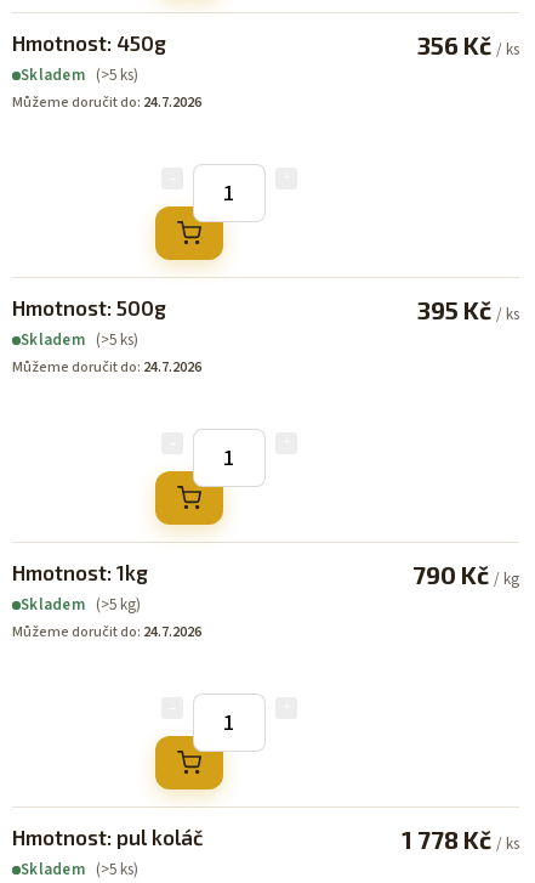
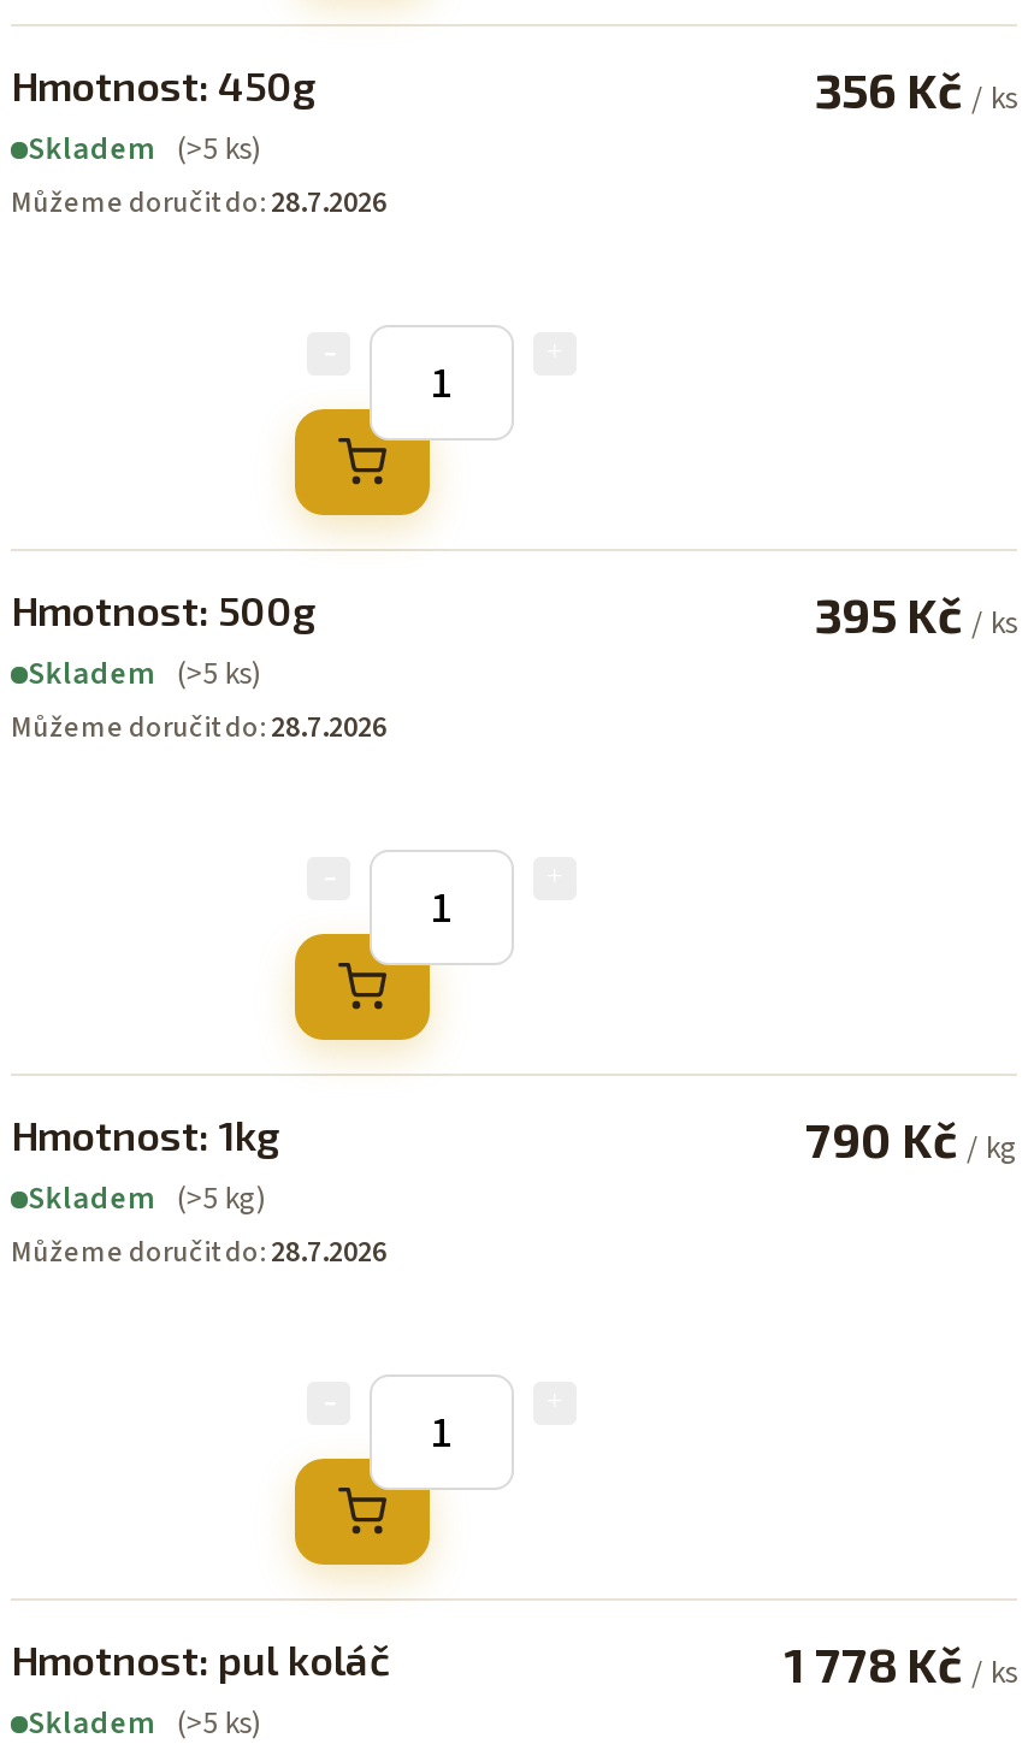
[12,92,201,112] Můžeme doručit do: 24.7.2026 -> [11,182,386,223] Můžeme doručit do: 28.7.2026
[12,356,201,377] Můžeme doručit do: 24.7.2026 -> [11,706,386,747] Můžeme doručit do: 28.7.2026
[12,621,201,642] Můžeme doručit do: 24.7.2026 -> [11,1231,386,1272] Můžeme doručit do: 28.7.2026

